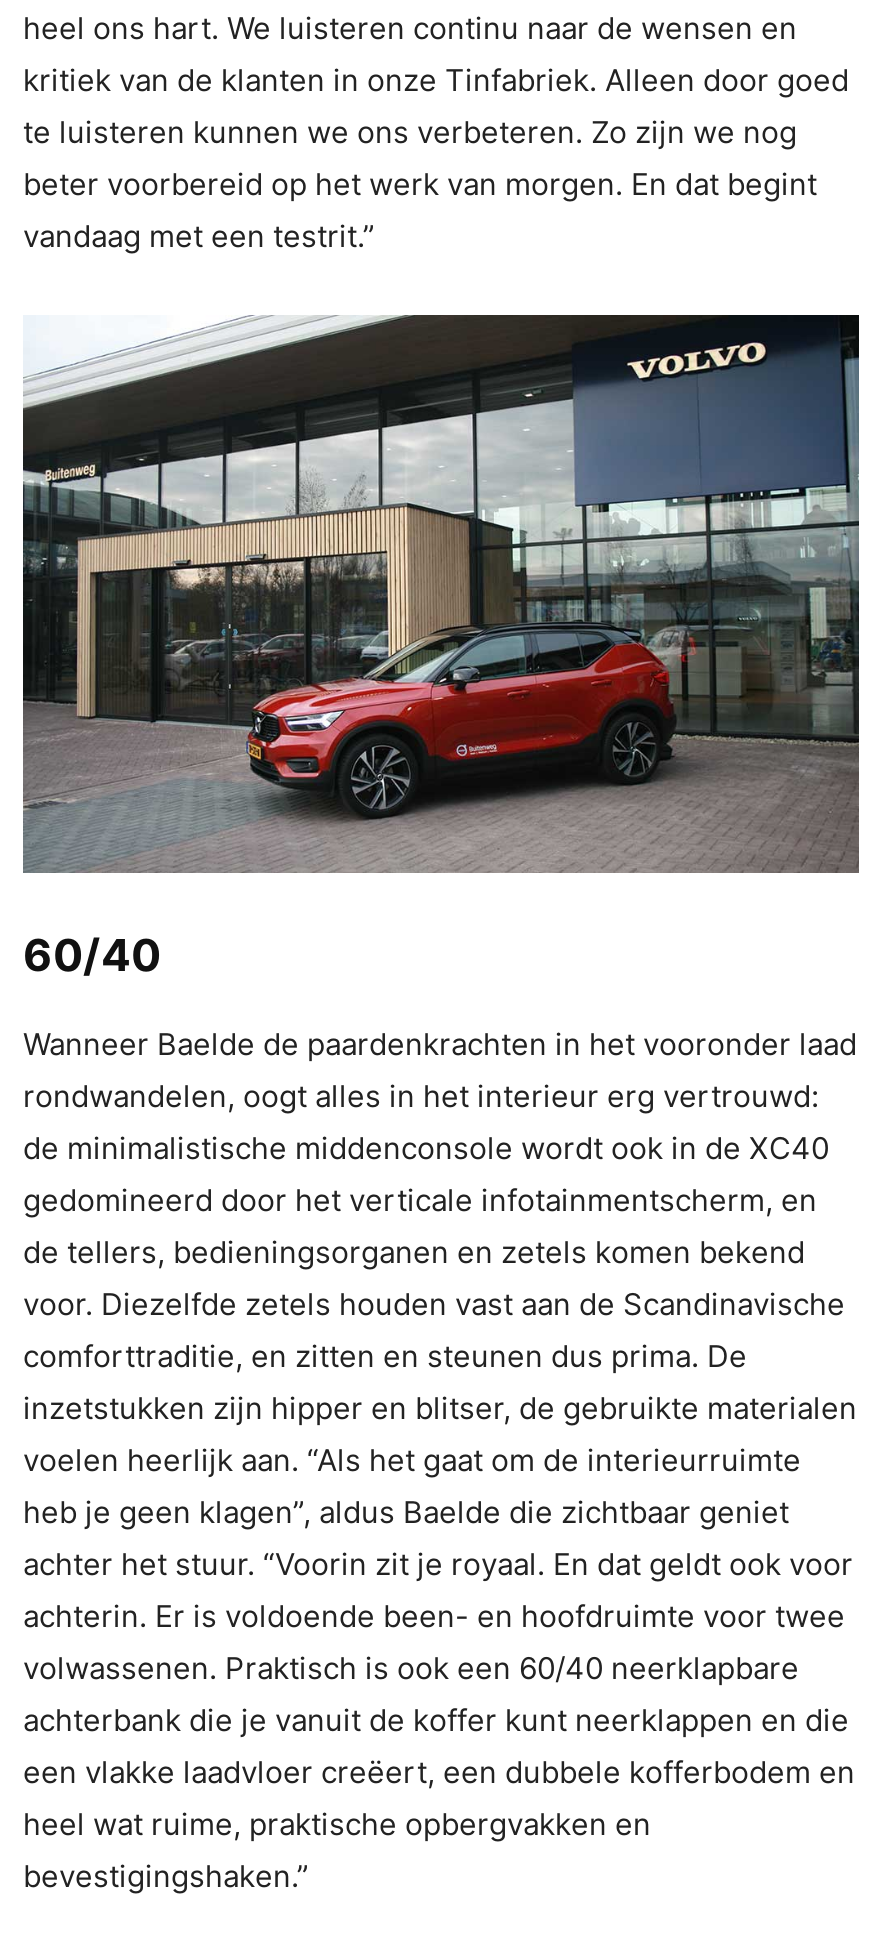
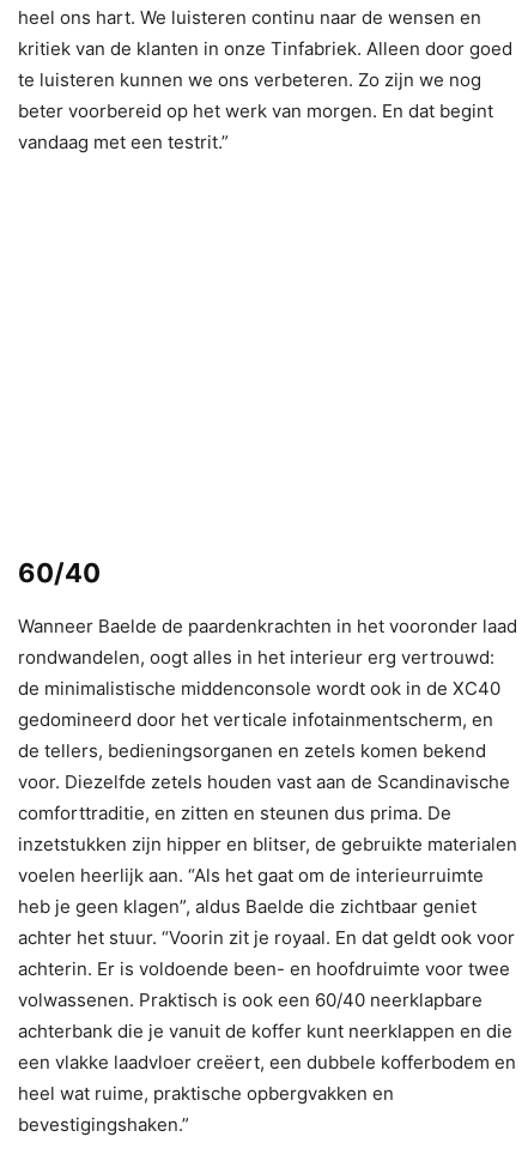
[21,313,861,875] [image] -> none

